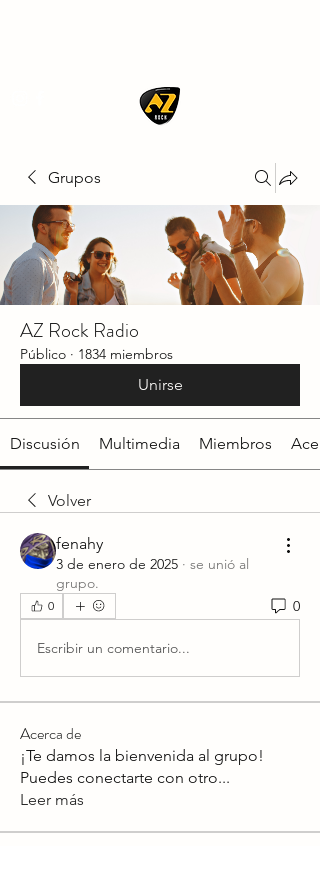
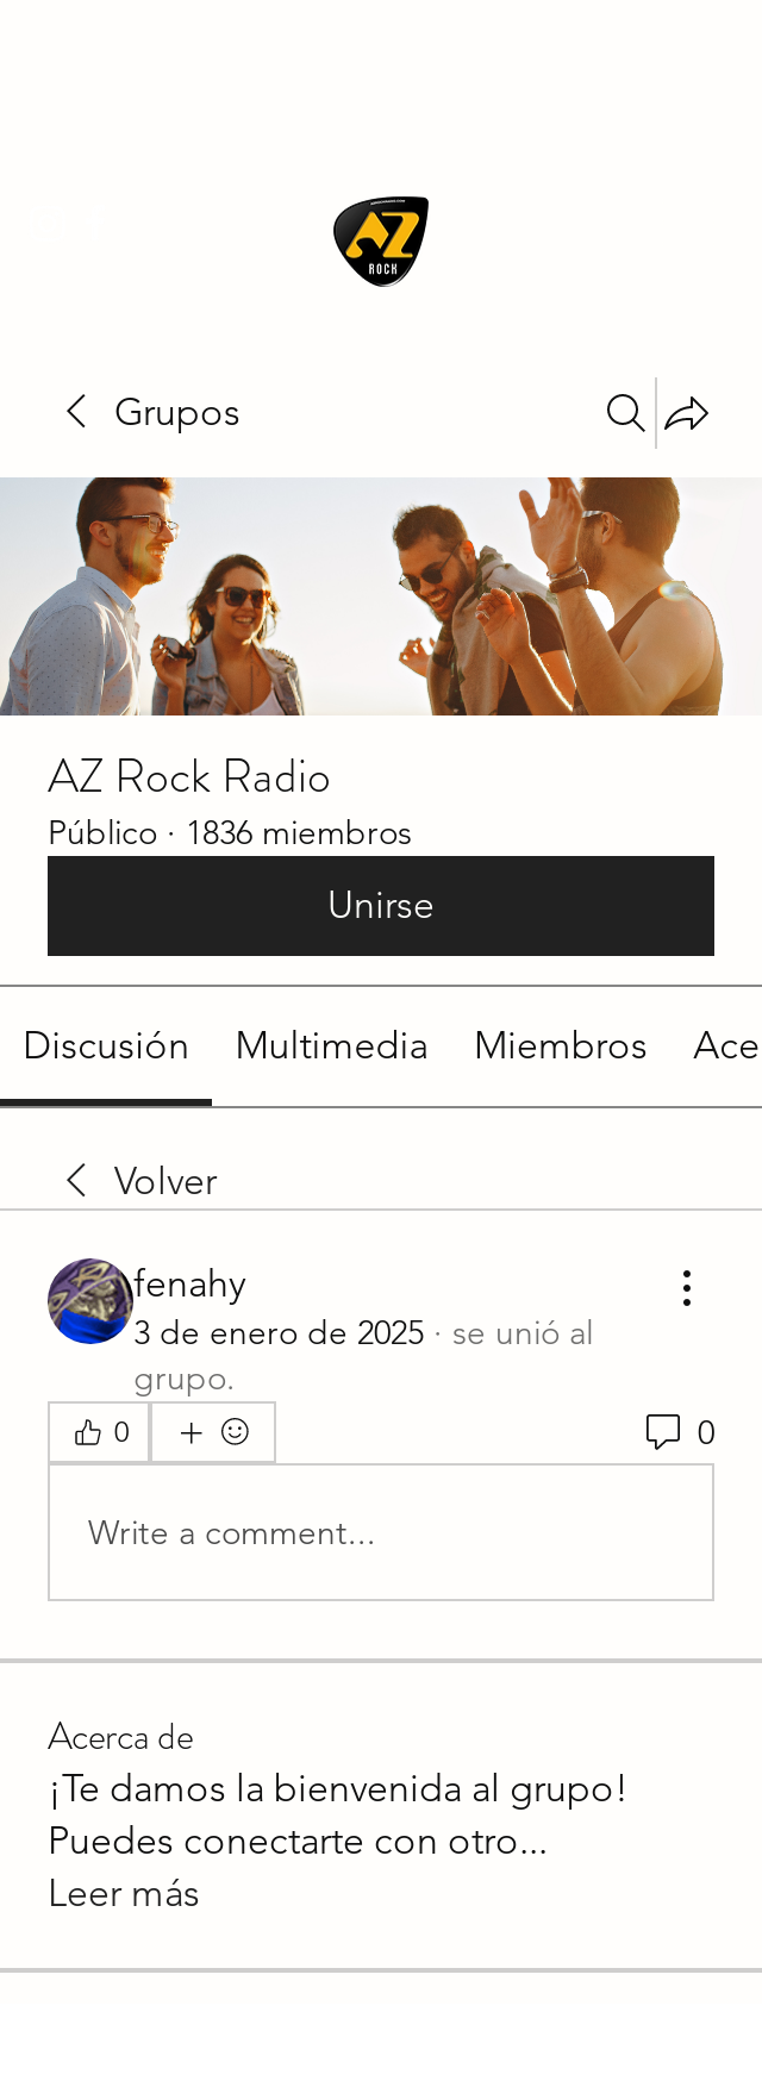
[20,345,173,363] Público · 1834 miembros -> [48,811,412,854] Público · 1836 miembros
[37,638,190,656] Escribir un comentario... -> [88,1510,376,1552] Write a comment...

